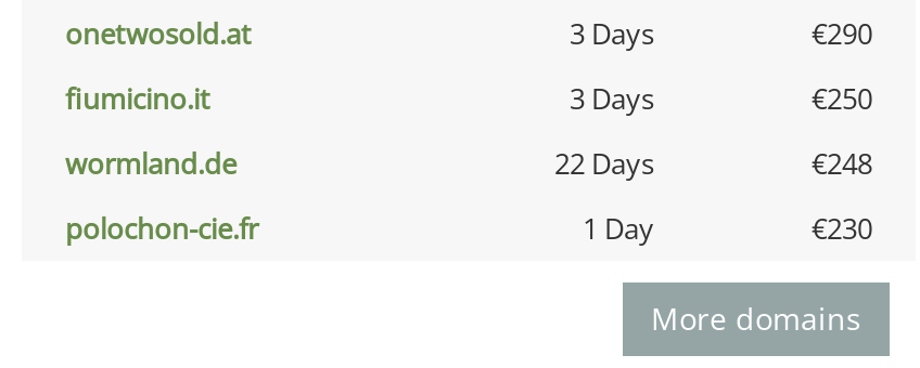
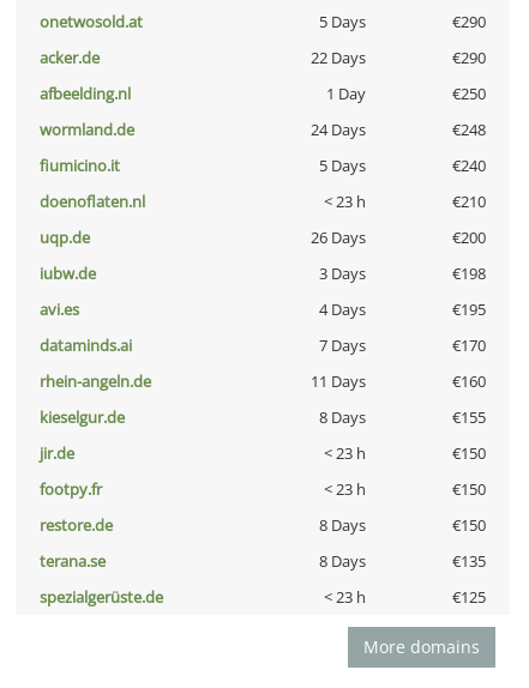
[570,14,654,53] 3 Days -> [318,11,365,32] 5 Days
[65,79,654,118] fiumicino.it | 3 Days -> [40,47,486,104] acker.de | 22 Days | €290 | afbeelding.nl | 1 Day
[554,144,654,183] 22 Days -> [310,119,365,140] 24 Days
[65,209,872,248] polochon-cie.fr | 1 Day | €230 -> [40,155,486,608] fiumicino.it | 5 Days | €240 | doenoflaten.nl | < 23 h | €210 | uqp.de | 26 Days | €200 | iubw.de | 3 Days | €198 | avi.es | 4 Days | €195 | dataminds.ai | 7 Days | €170 | rhein-angeln.de | 11 Days | €160 | kieselgur.de | 8 Days | €155 | jir.de | < 23 h | €150 | footpy.fr | < 23 h | €150 | restore.de | 8 Days | €150 | terana.se | 8 Days | €135 | spezialgerüste.de | < 23 h | €125

